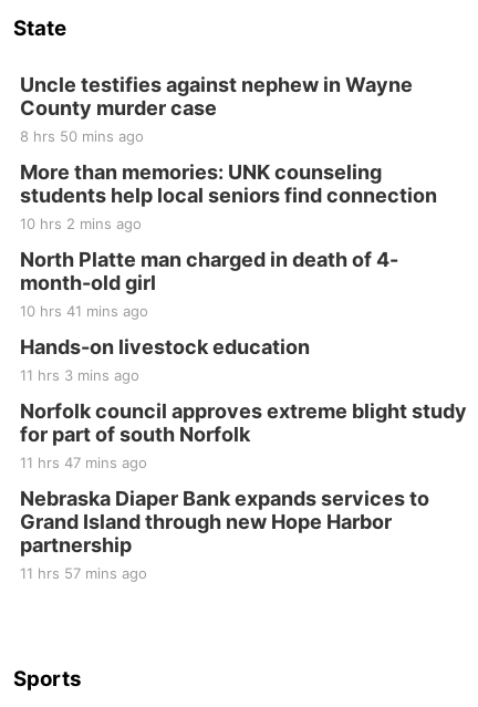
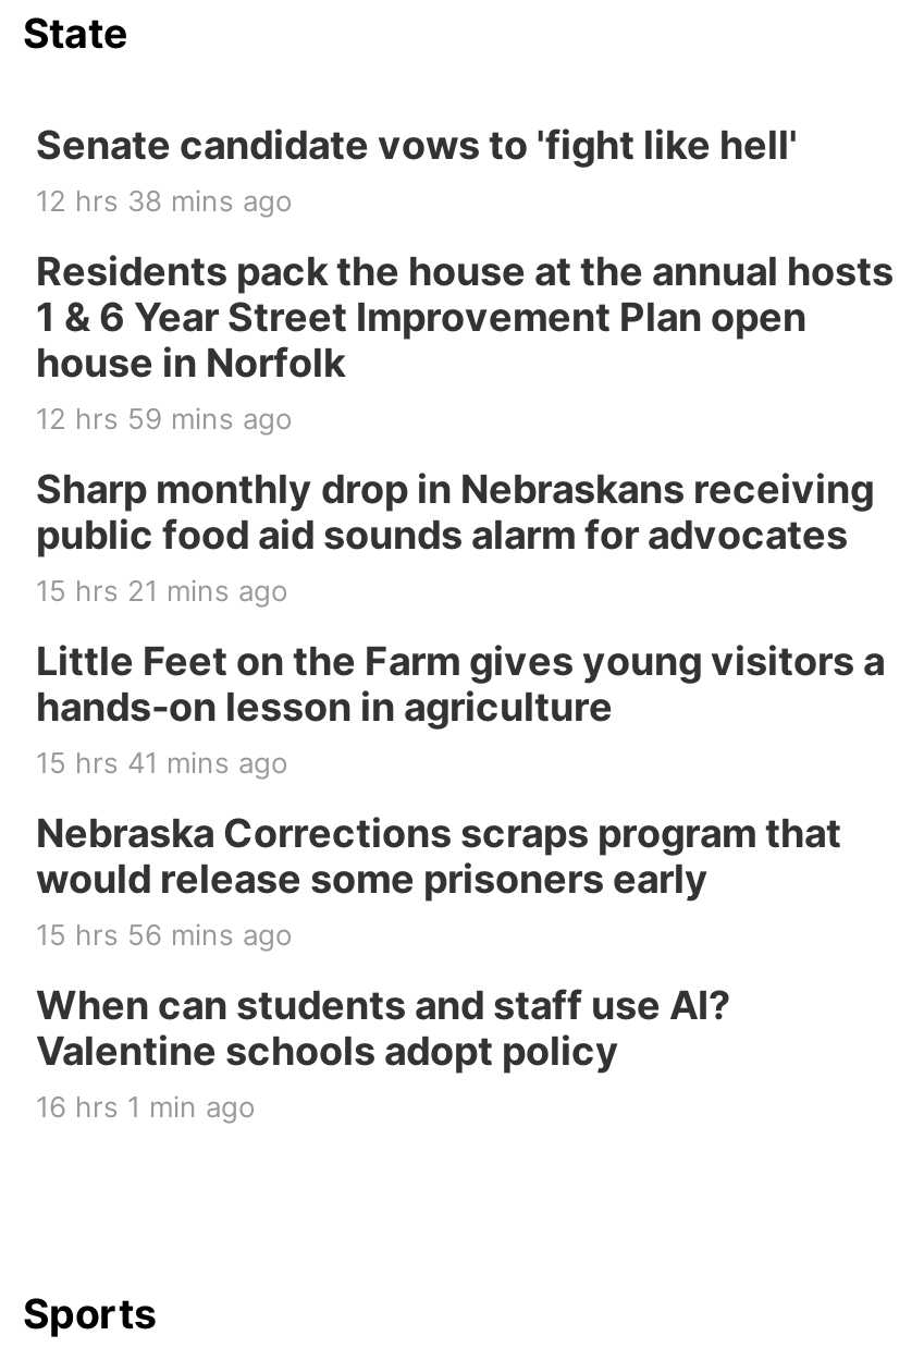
[20,73,413,145] Uncle testifies against nephew in Wayne | County murder case | 8 hrs 50 mins ago -> [36,122,798,218] Senate candidate vows to 'fight like hell' | 12 hrs 38 mins ago
[20,160,437,232] More than memories: UNK counseling | students help local seniors find connection | 10 hrs 2 mins ago -> [36,248,894,436] Residents pack the house at the annual hosts | 1 & 6 Year Street Improvement Plan open | house in Norfolk | 12 hrs 59 mins ago
[20,248,398,320] North Platte man charged in death of 4- | month-old girl | 10 hrs 41 mins ago -> [36,466,874,608] Sharp monthly drop in Nebraskans receiving | public food aid sounds alarm for advocates | 15 hrs 21 mins ago
[20,335,310,384] Hands-on livestock education | 11 hrs 3 mins ago -> [36,638,885,780] Little Feet on the Farm gives young visitors a | hands-on lesson in agriculture | 15 hrs 41 mins ago
[20,399,467,471] Norfolk council approves extreme blight study | for part of south Norfolk | 11 hrs 47 mins ago -> [36,810,841,952] Nebraska Corrections scraps program that | would release some prisoners early | 15 hrs 56 mins ago
[20,487,429,582] Nebraska Diaper Bank expands services to | Grand Island through new Hope Harbor | partnership | 11 hrs 57 mins ago -> [36,982,730,1124] When can students and staff use AI? | Valentine schools adopt policy | 16 hrs 1 min ago

